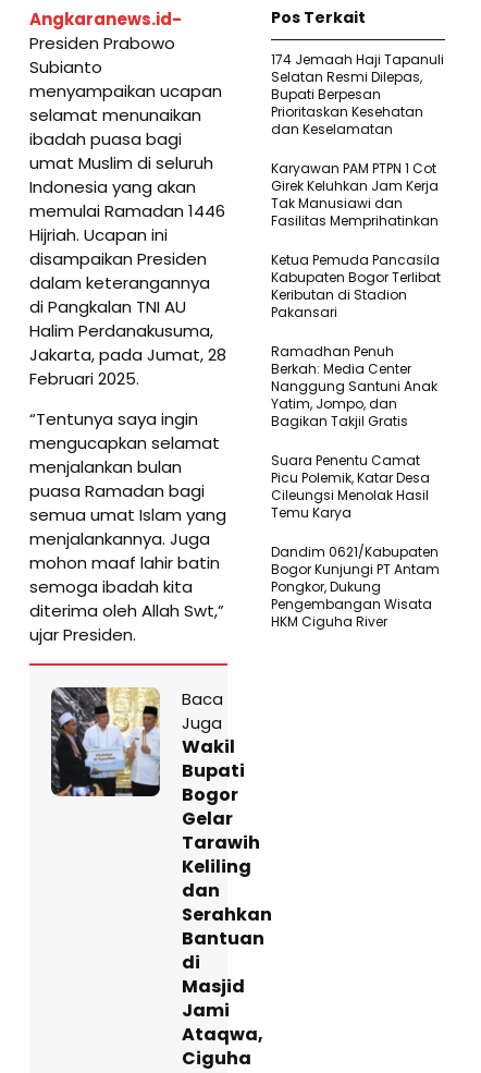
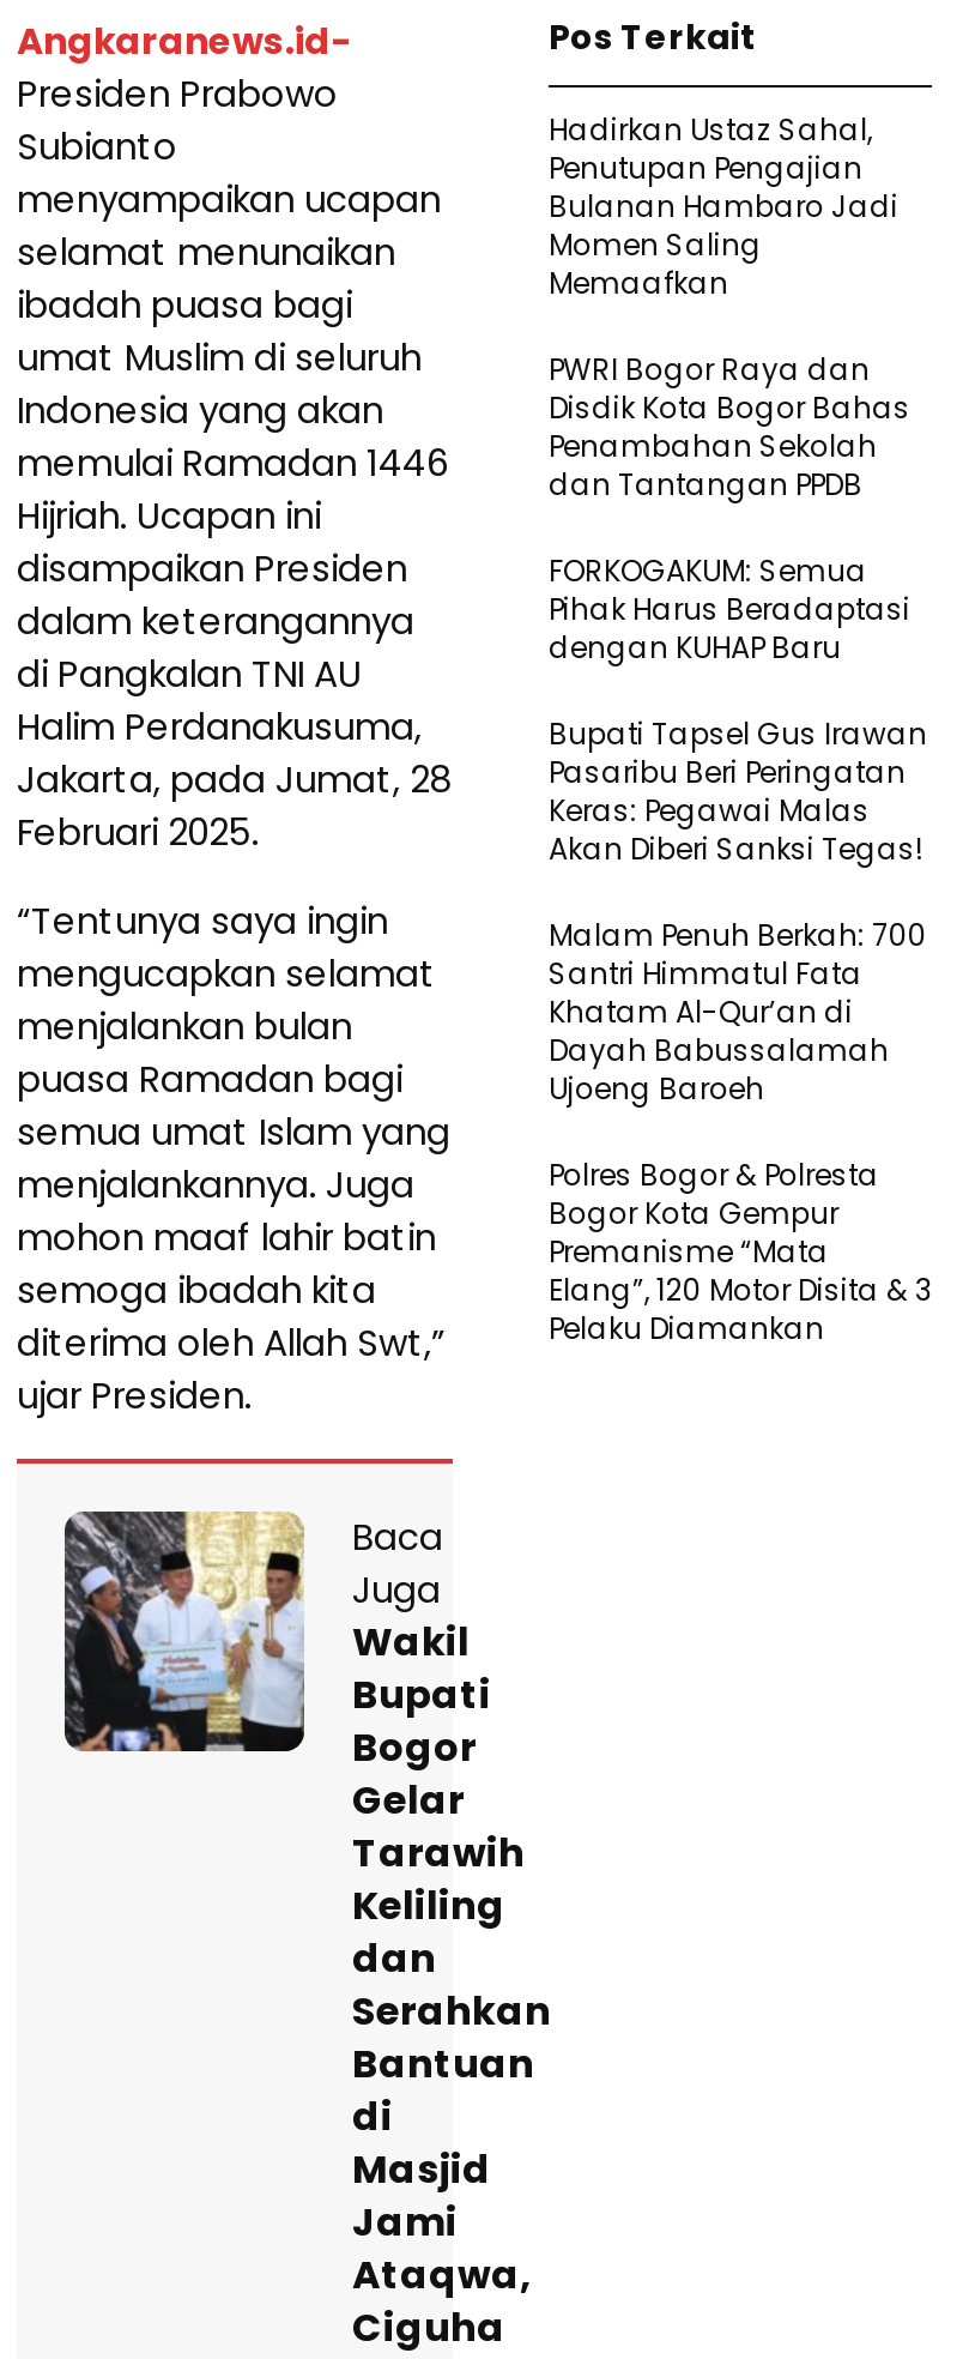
[271,51,444,139] 174 Jemaah Haji Tapanuli | Selatan Resmi Dilepas, | Bupati Berpesan | Prioritaskan Kesehatan | dan Keselamatan -> [549,109,898,303] Hadirkan Ustaz Sahal, | Penutupan Pengajian | Bulanan Hambaro Jadi | Momen Saling | Memaafkan
[271,159,439,230] Karyawan PAM PTPN 1 Cot | Girek Keluhkan Jam Kerja | Tak Manusiawi dan | Fasilitas Memprihatinkan -> [549,349,910,504] PWRI Bogor Raya dan | Disdik Kota Bogor Bahas | Penambahan Sekolah | dan Tantangan PPDB
[271,251,441,322] Ketua Pemuda Pancasila | Kabupaten Bogor Terlibat | Keributan di Stadion | Pakansari -> [549,550,910,667] FORKOGAKUM: Semua | Pihak Harus Beradaptasi | dengan KUHAP Baru
[271,342,437,431] Ramadhan Penuh | Berkah: Media Center | Nanggung Santuni Anak | Yatim, Jompo, dan | Bagikan Takjil Gratis -> [549,713,927,869] Bupati Tapsel Gus Irawan | Pasaribu Beri Peringatan | Keras: Pegawai Malas | Akan Diberi Sanksi Tegas!
[271,451,430,522] Suara Penentu Camat | Picu Polemik, Katar Desa | Cileungsi Menolak Hasil | Temu Karya -> [549,914,927,1109] Malam Penuh Berkah: 700 | Santri Himmatul Fata | Khatam Al-Qur’an di | Dayah Babussalamah | Ujoeng Baroeh
[271,543,440,631] Dandim 0621/Kabupaten | Bogor Kunjungi PT Antam | Pongkor, Dukung | Pengembangan Wisata | HKM Ciguha River -> [549,1154,932,1348] Polres Bogor & Polresta | Bogor Kota Gempur | Premanisme “Mata | Elang”, 120 Motor Disita & 3 | Pelaku Diamankan

